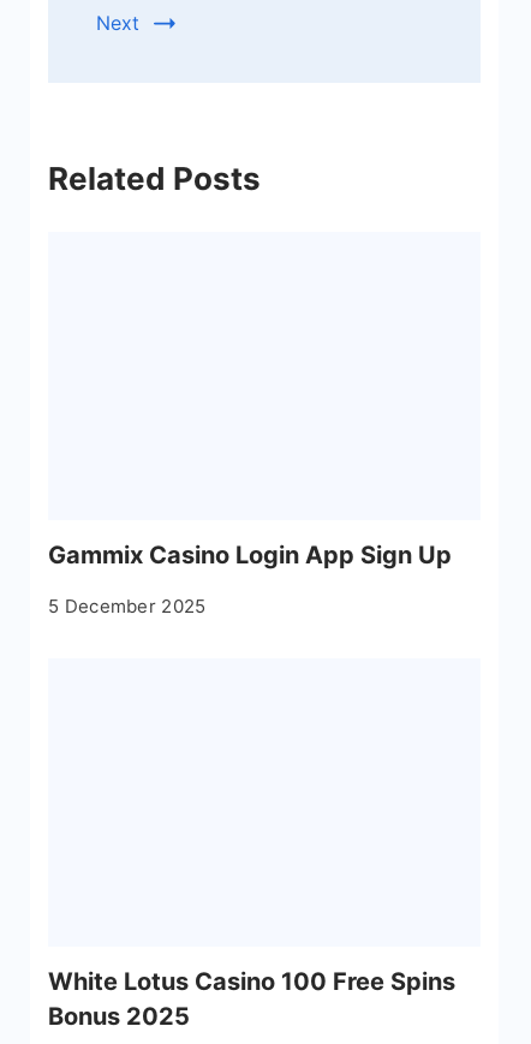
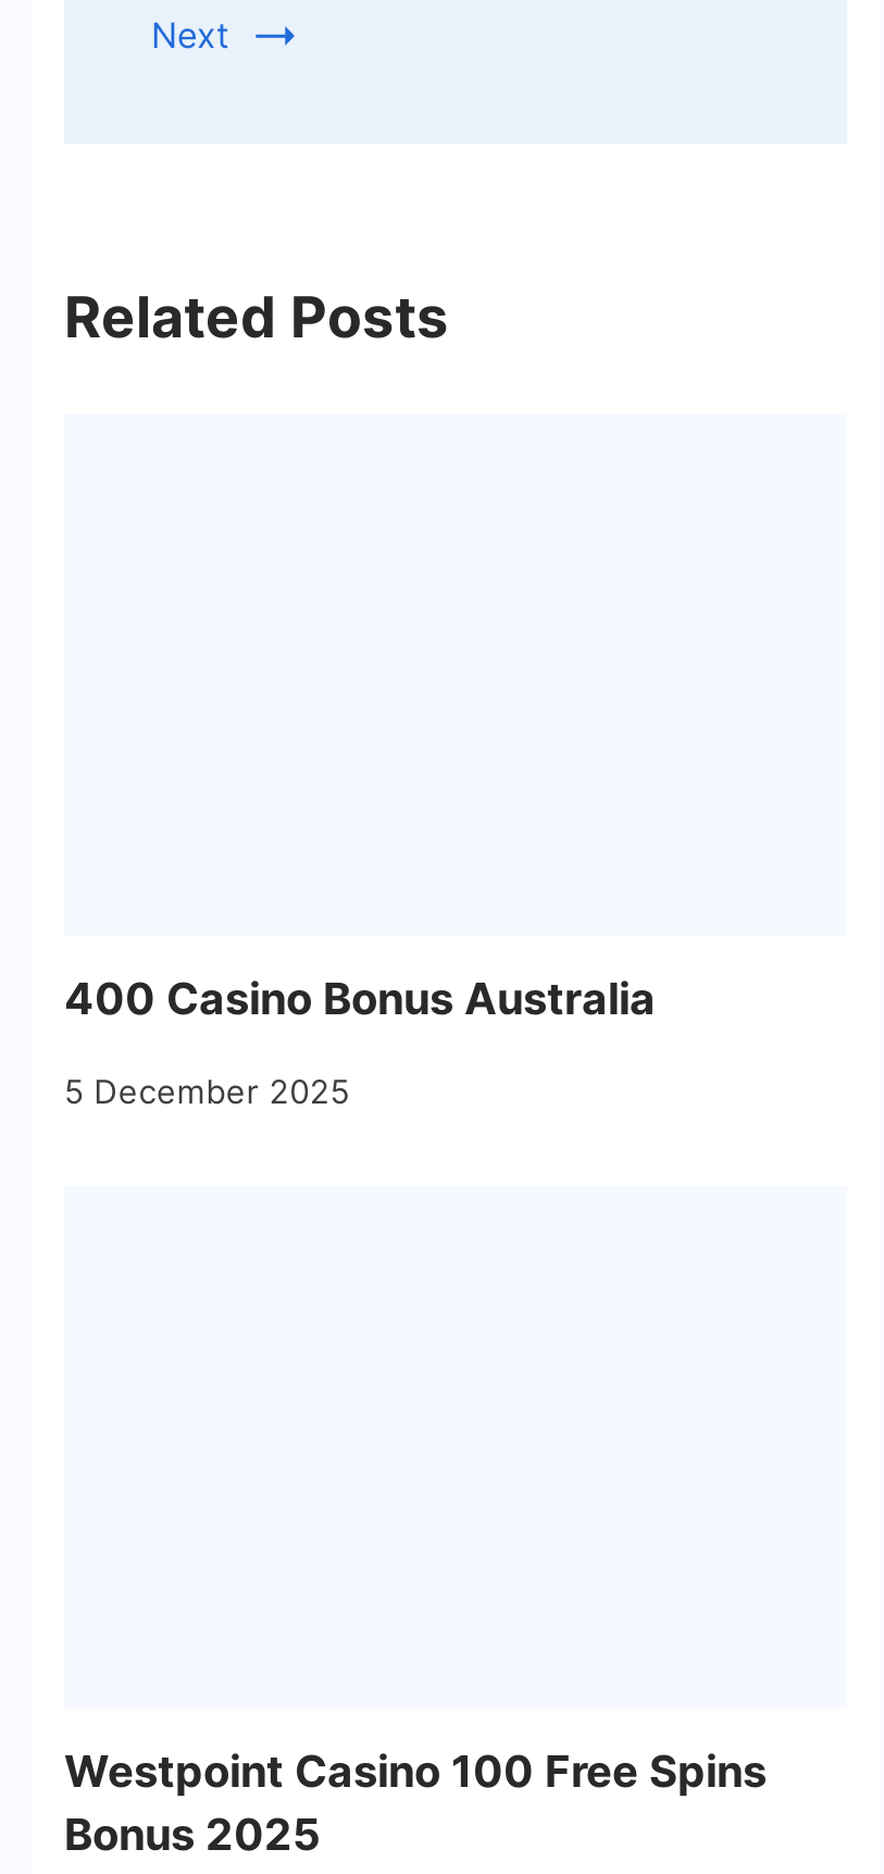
[48,541,452,570] Gammix Casino Login App Sign Up -> [64,973,656,1026] 400 Casino Bonus Australia
[48,967,455,996] White Lotus Casino 100 Free Spins -> [64,1746,767,1798] Westpoint Casino 100 Free Spins

